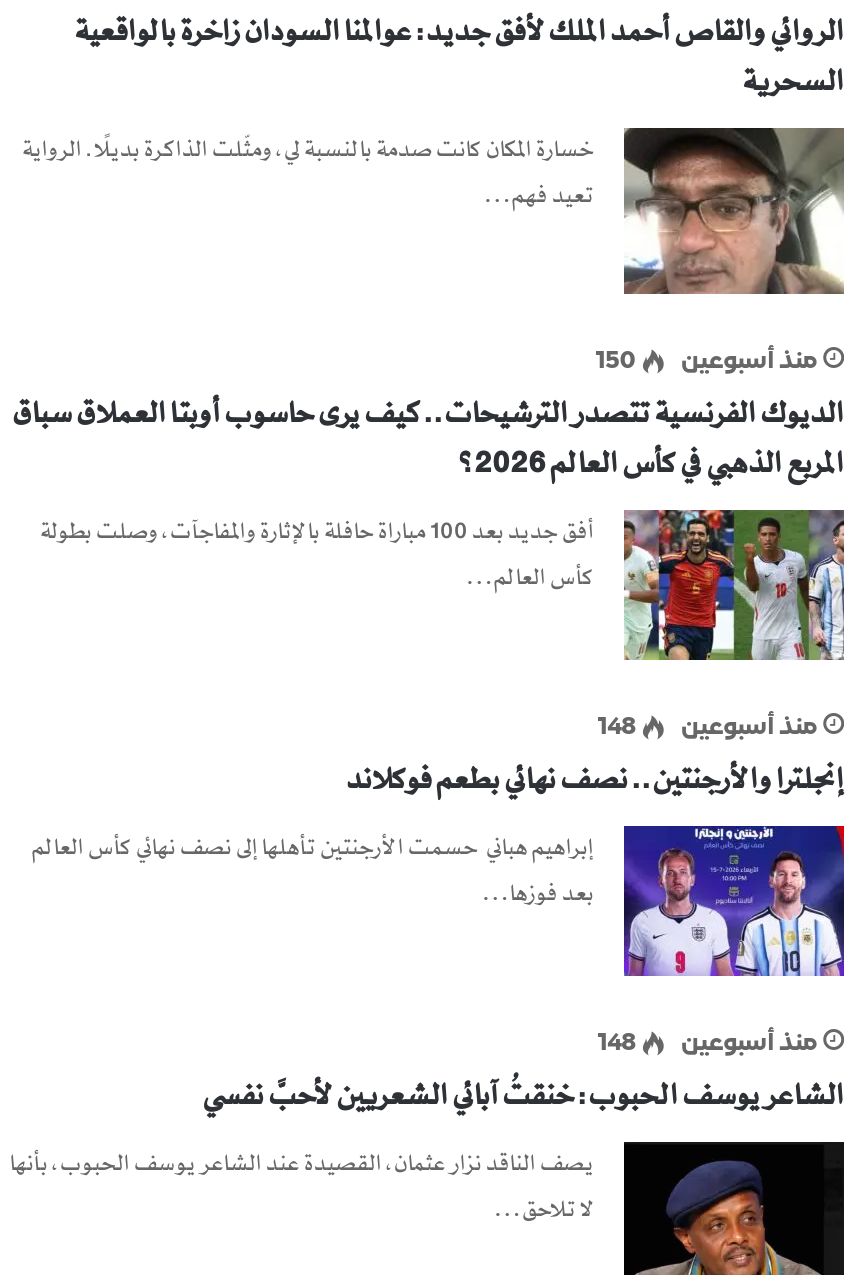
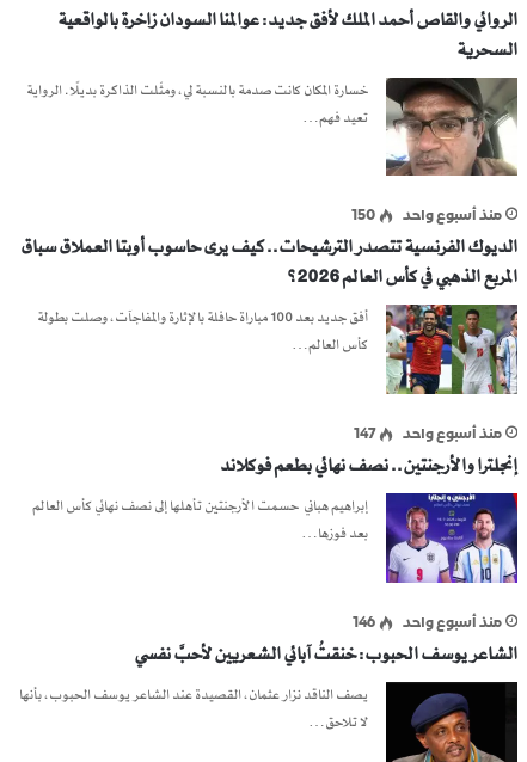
[681,349,817,373] منذ أسبوعين -> [402,209,502,224] منذ أسبوع واحد
[597,715,817,739] منذ أسبوعين | 148 -> [353,428,502,442] منذ أسبوع واحد | 147
[597,1031,817,1055] منذ أسبوعين | 148 -> [352,617,502,631] منذ أسبوع واحد | 146

